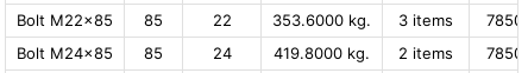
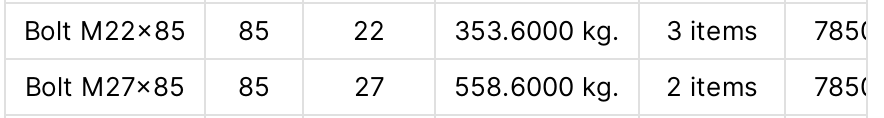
[17,43,163,62] Bolt M24x85 85 -> [25,70,270,102] Bolt M27x85 85
[212,43,231,62] 24 -> [354,70,384,102] 27
[274,43,370,62] 419.8000 kg. -> [454,70,620,102] 558.6000 kg.

